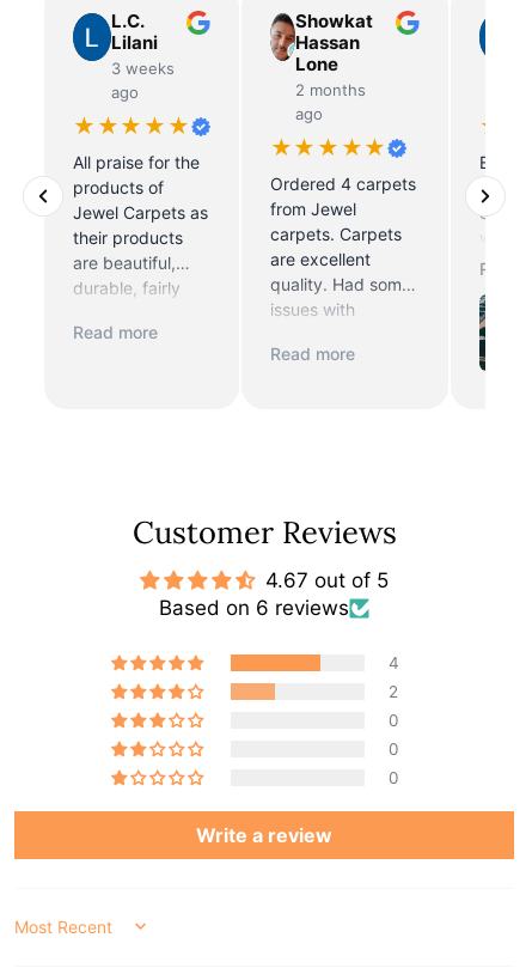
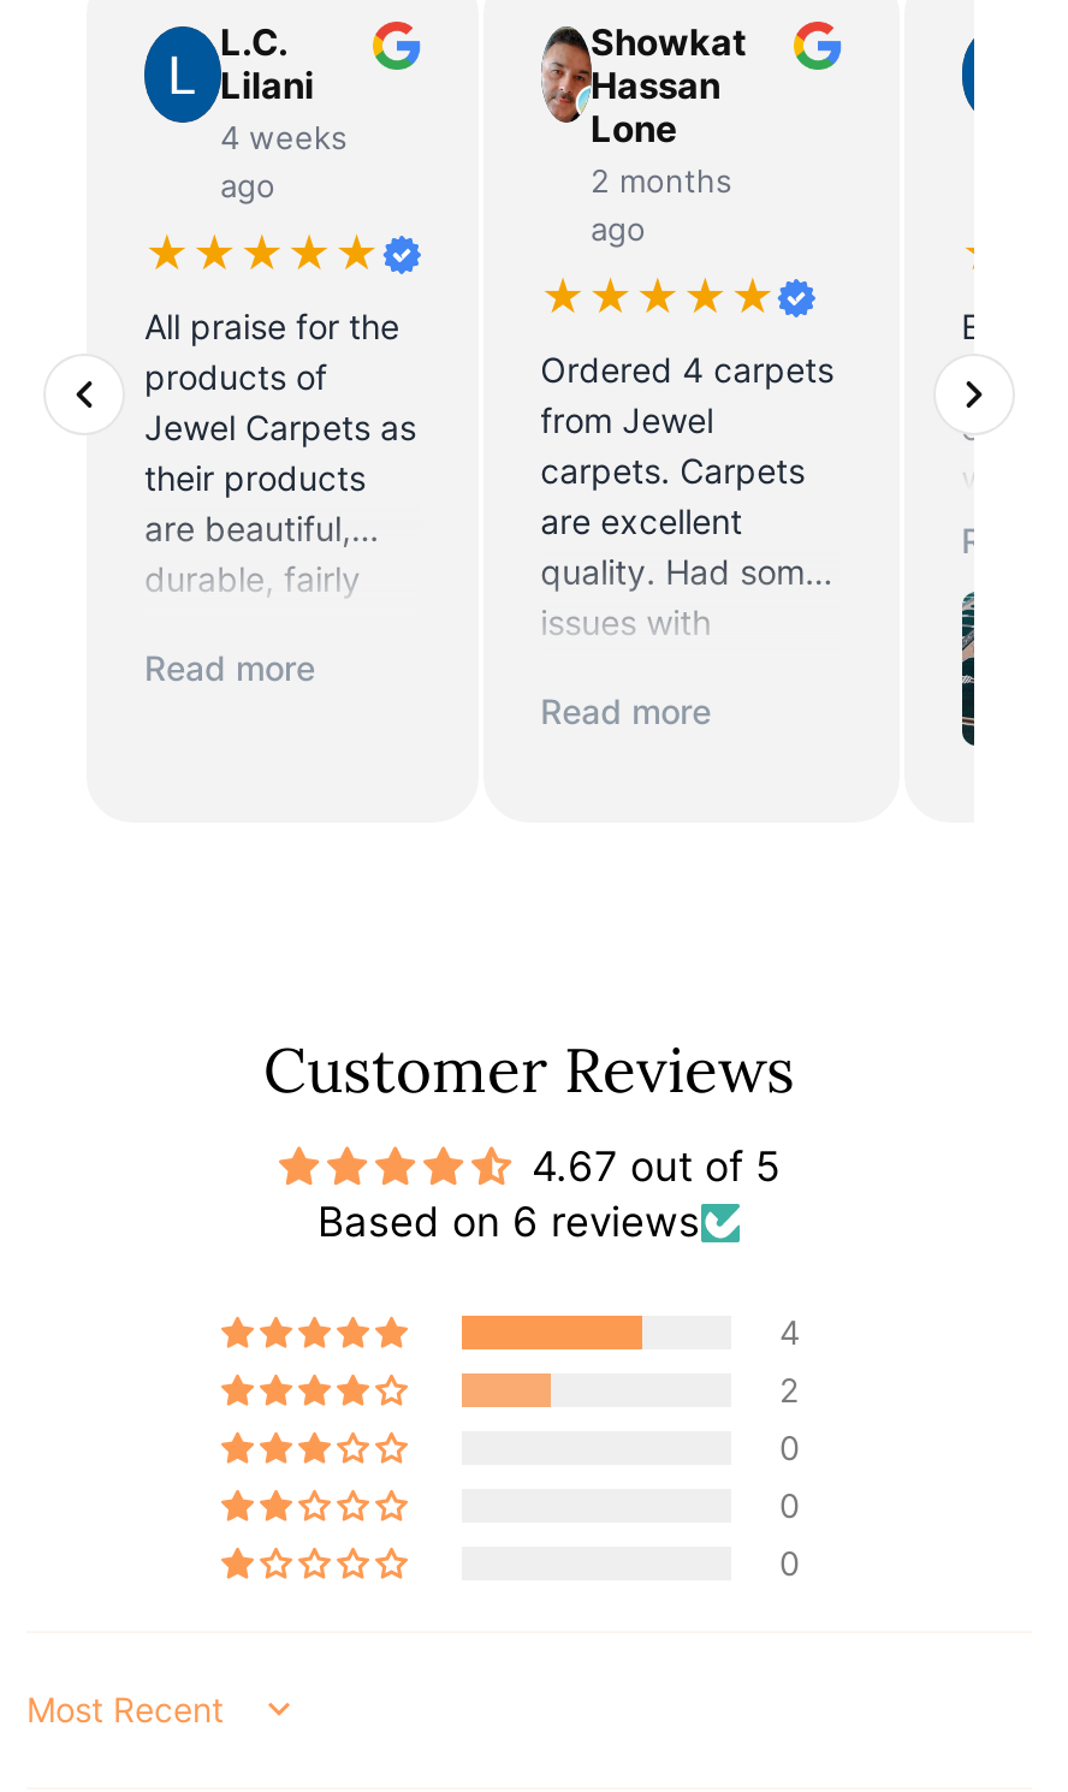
[111,59,174,78] 3 weeks -> [220,118,348,156] 4 weeks
[196,823,332,847] Write a review -> none

